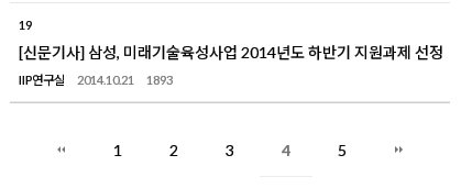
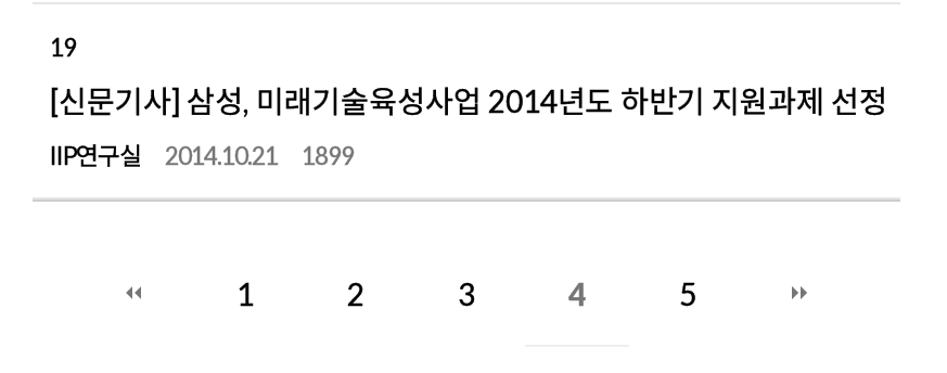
[146,72,173,86] 1893 -> [302,140,354,168] 1899

